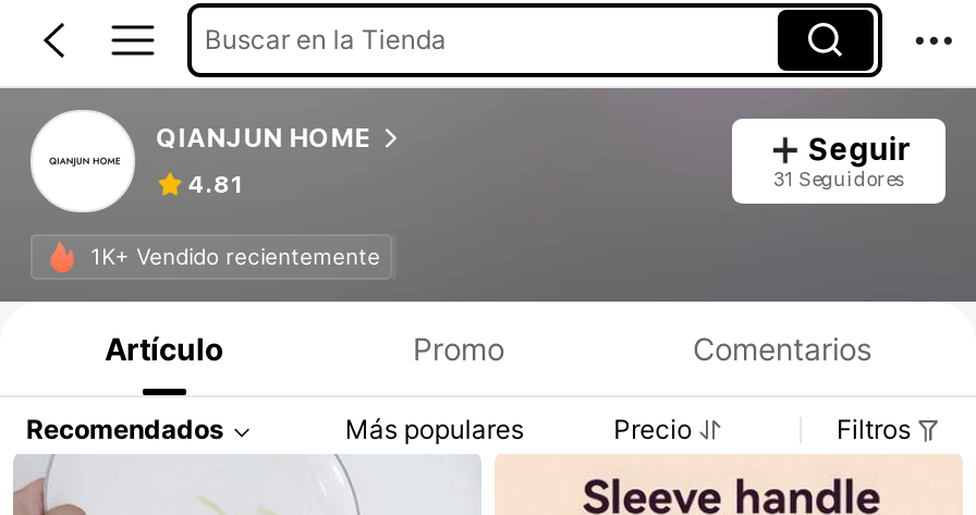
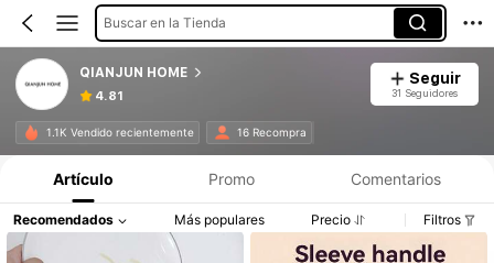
[91,243,380,269] 1K+ Vendido recientemente -> [46,126,306,139] 1.1K Vendido recientemente | 16 Recompra

